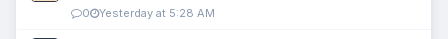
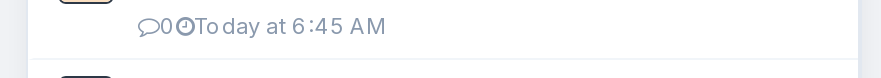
[99,6,215,20] Yesterday at 5:28 AM -> [194,12,386,40] Today at 6:45 AM

